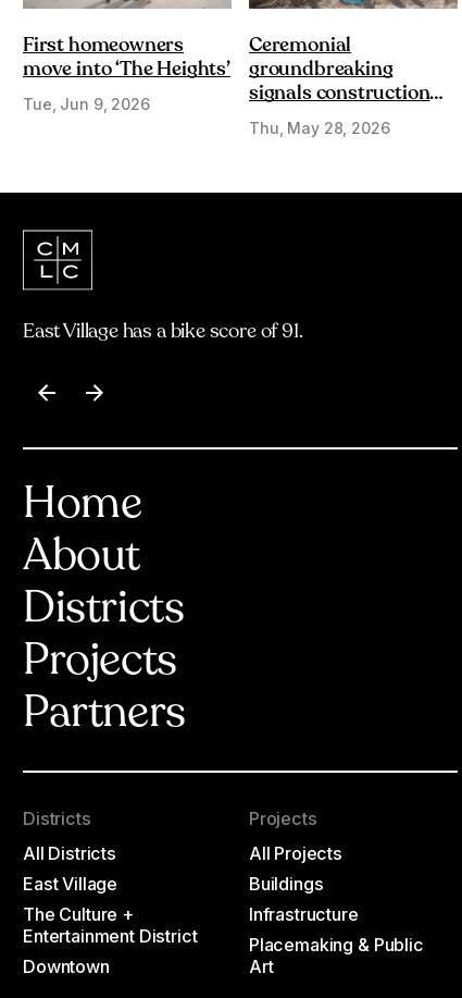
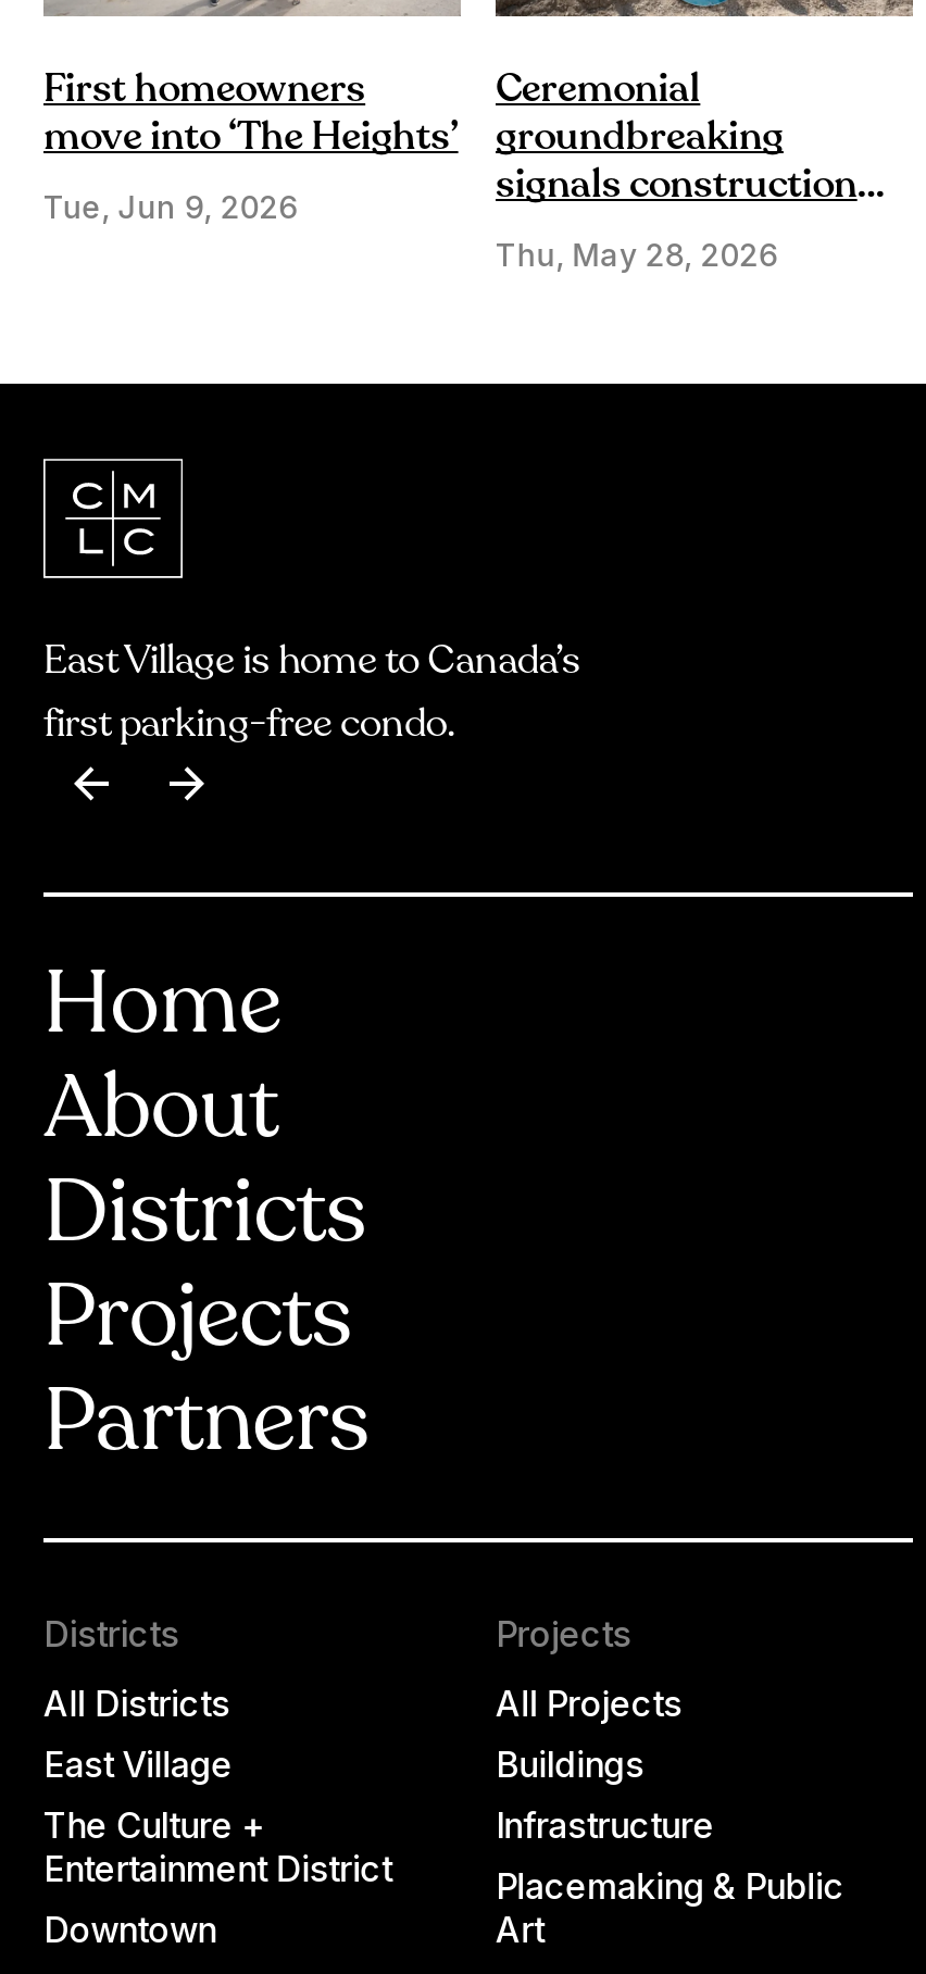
[23,322,303,342] East Village has a bike score of 91. -> [43,643,581,747] East Village is home to Canada’s | first parking-free condo.

